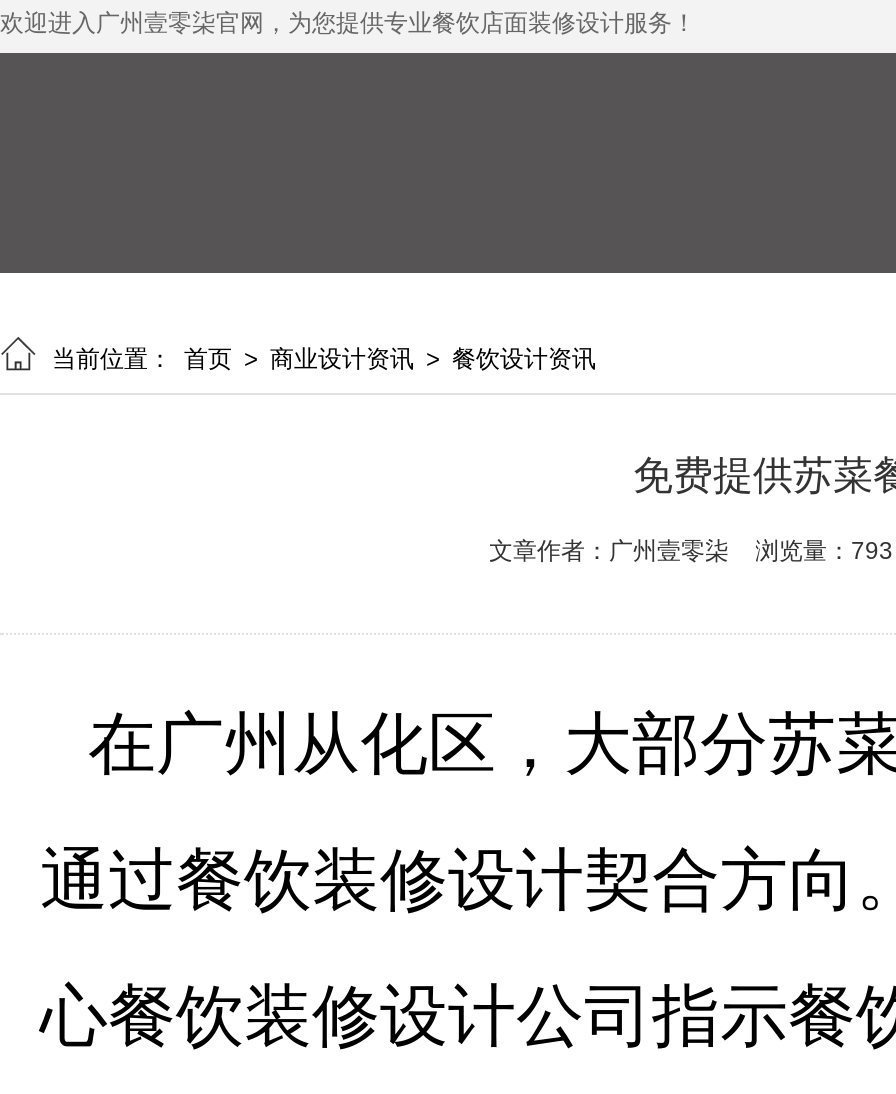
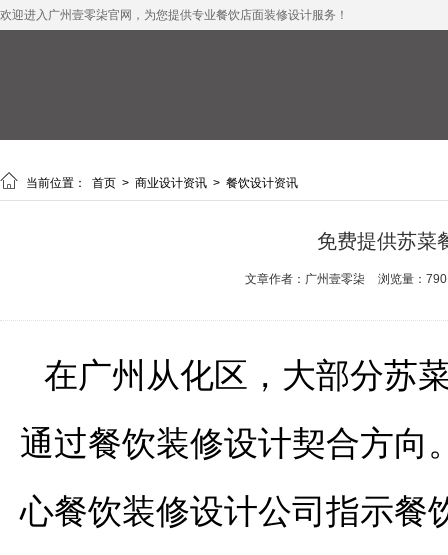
[489,537,893,565] 文章作者：广州壹零柒 浏览量：793 -> [244,272,446,286] 文章作者：广州壹零柒 浏览量：790

